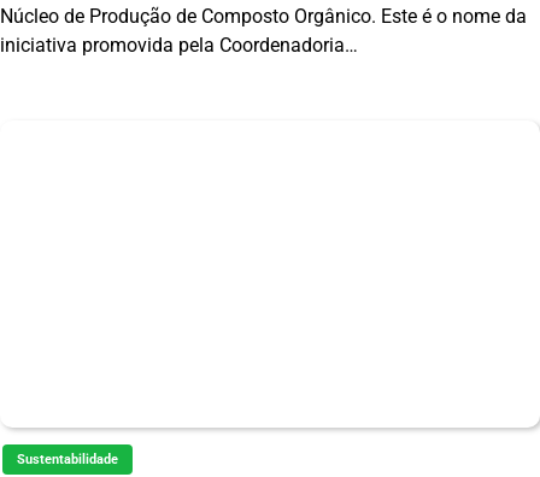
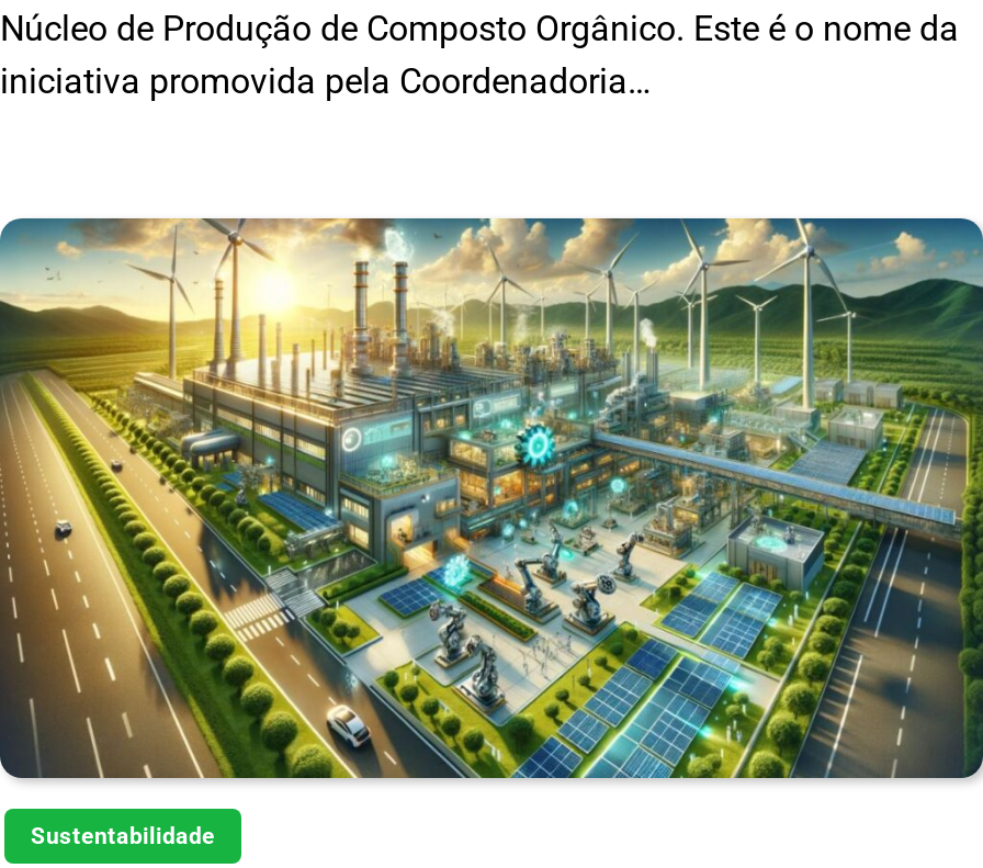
none -> [7,215,976,781] [image]

